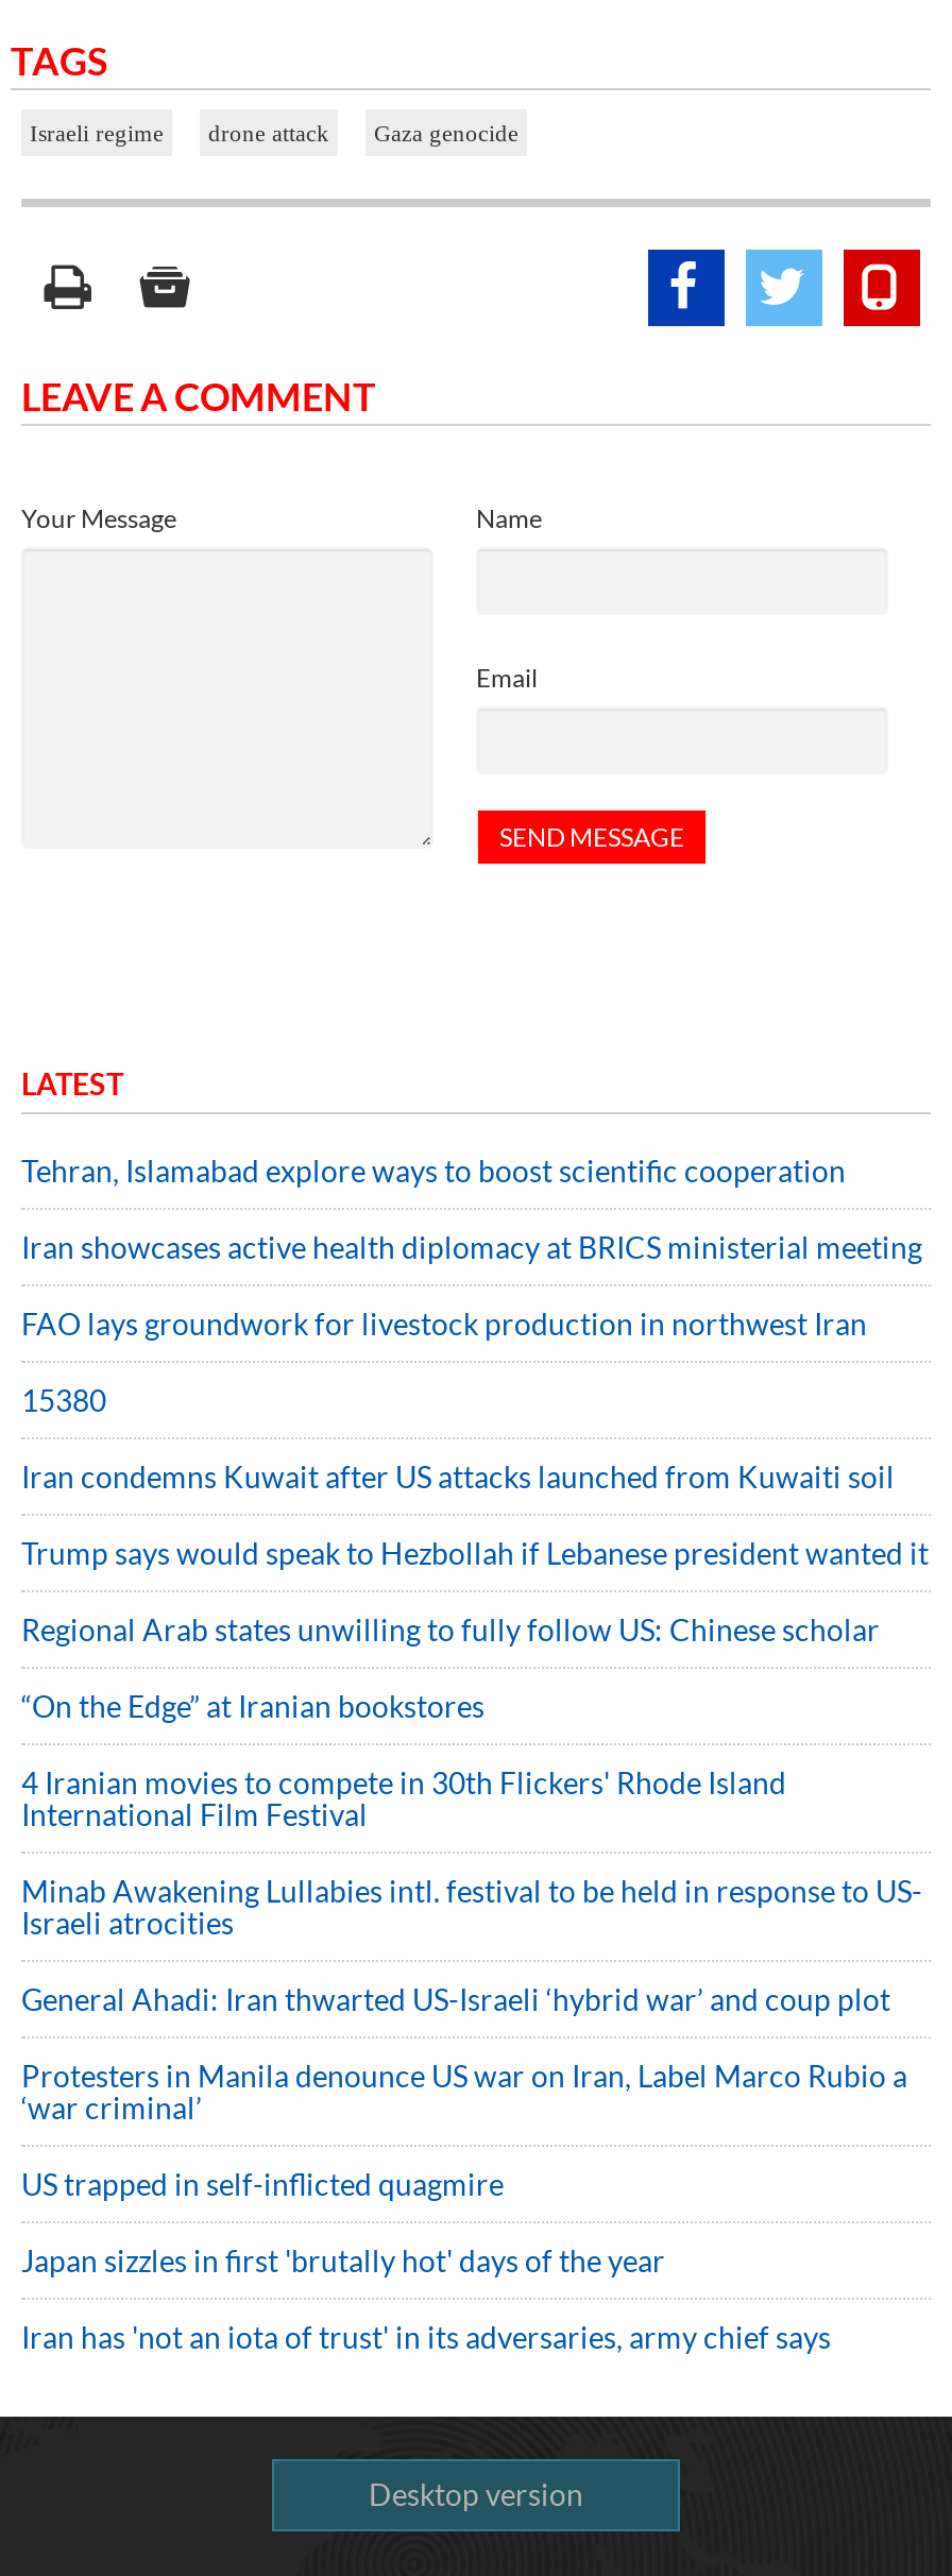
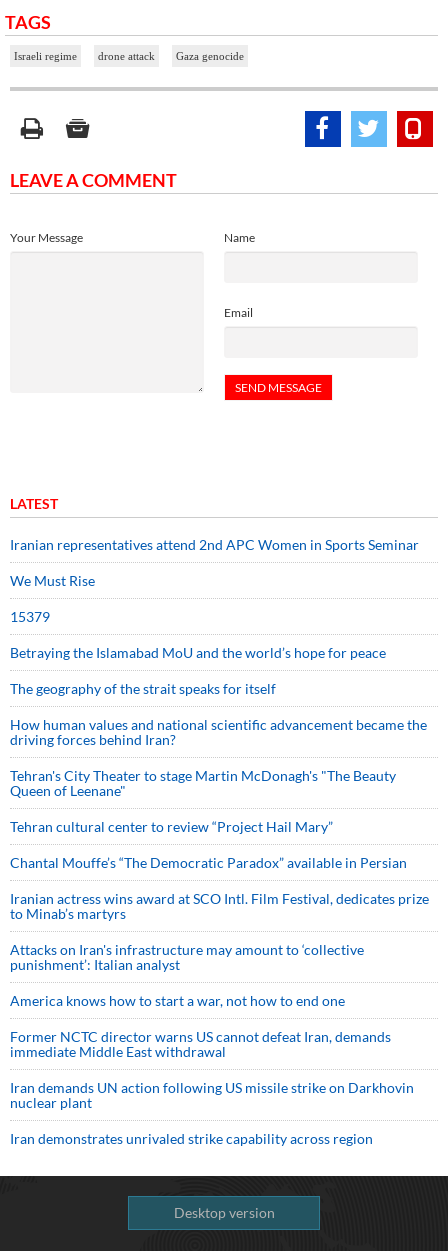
[21,1153,846,1189] Tehran, Islamabad explore ways to boost scientific cooperation -> [10,536,419,553] Iranian representatives attend 2nd APC Women in Sports Seminar
[21,1229,922,1266] Iran showcases active health diplomacy at BRICS ministerial meeting -> [10,572,95,589] We Must Rise
[21,1306,867,1342] FAO lays groundwork for livestock production in northwest Iran -> [10,608,50,625] 15379
[21,1382,106,1419] 15380 -> [10,644,386,661] Betraying the Islamabad MoU and the world’s hope for peace
[21,1459,895,1495] Iran condemns Kuwait after US attacks launched from Kuwaiti soil -> [10,680,276,697] The geography of the strait speaks for itself
[21,1535,929,1572] Trump says would speak to Hezbollah if Lebanese president wanted it -> [10,716,427,748] How human values and national scientific advancement became the | driving forces behind Iran?
[21,1612,880,1648] Regional Arab states unwilling to fully follow US: Chinese scholar -> [10,767,396,799] Tehran's City Theater to stage Martin McDonagh's "The Beauty | Queen of Leenane"
[21,1688,484,1724] “On the Edge” at Iranian bookstores -> [10,818,333,835] Tehran cultural center to review “Project Hail Mary”
[21,1765,786,1833] 4 Iranian movies to compete in 30th Flickers' Rhode Island | International Film Festival -> [10,854,407,871] Chantal Mouffe’s “The Democratic Paradox” available in Persian
[21,1873,922,1941] Minab Awakening Lullabies intl. festival to be held in response to US- | Israeli atrocities -> [10,890,429,922] Iranian actress wins award at SCO Intl. Film Festival, dedicates prize | to Minab’s martyrs
[21,1982,890,2018] General Ahadi: Iran thwarted US-Israeli ‘hybrid war’ and coup plot -> [10,941,364,973] Attacks on Iran's infrastructure may amount to ‘collective | punishment’: Italian analyst
[21,2058,907,2126] Protesters in Manila denounce US war on Iran, Label Marco Rubio a | ‘war criminal’ -> [10,992,345,1009] America knows how to start a war, not how to end one
[21,2166,510,2203] US trapped in self-inflicted quagmire -> [10,1028,391,1060] Former NCTC director warns US cannot defeat Iran, demands | immediate Middle East withdrawal
[21,2243,665,2279] Japan sizzles in first 'brutally hot' days of the year -> [10,1079,414,1111] Iran demands UN action following US missile strike on Darkhovin | nuclear plant
[21,2319,837,2355] Iran has 'not an iota of trust' in its adversaries, army chief says -> [10,1130,373,1147] Iran demonstrates unrivaled strike capability across region

